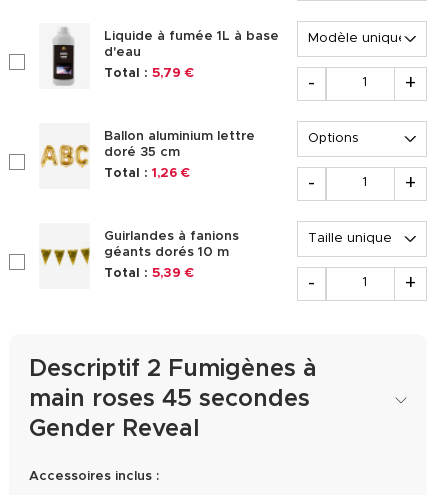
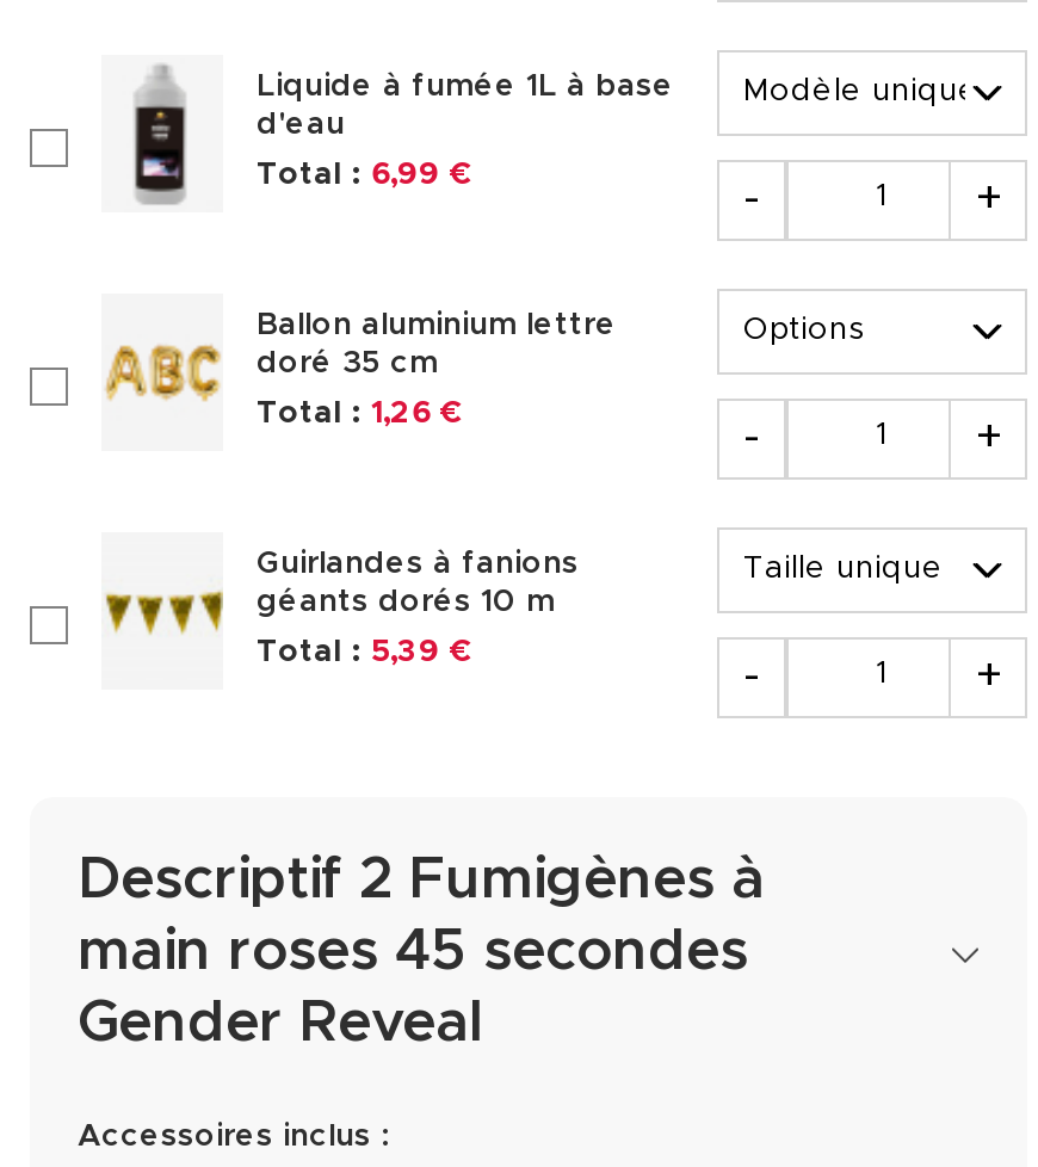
[104,67,194,80] Total : 5,79 € -> [257,160,471,191] Total : 6,99 €

